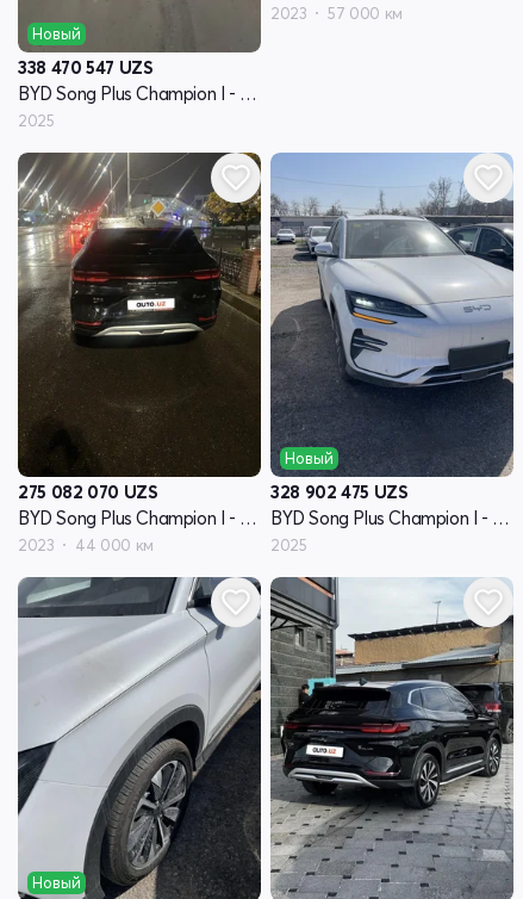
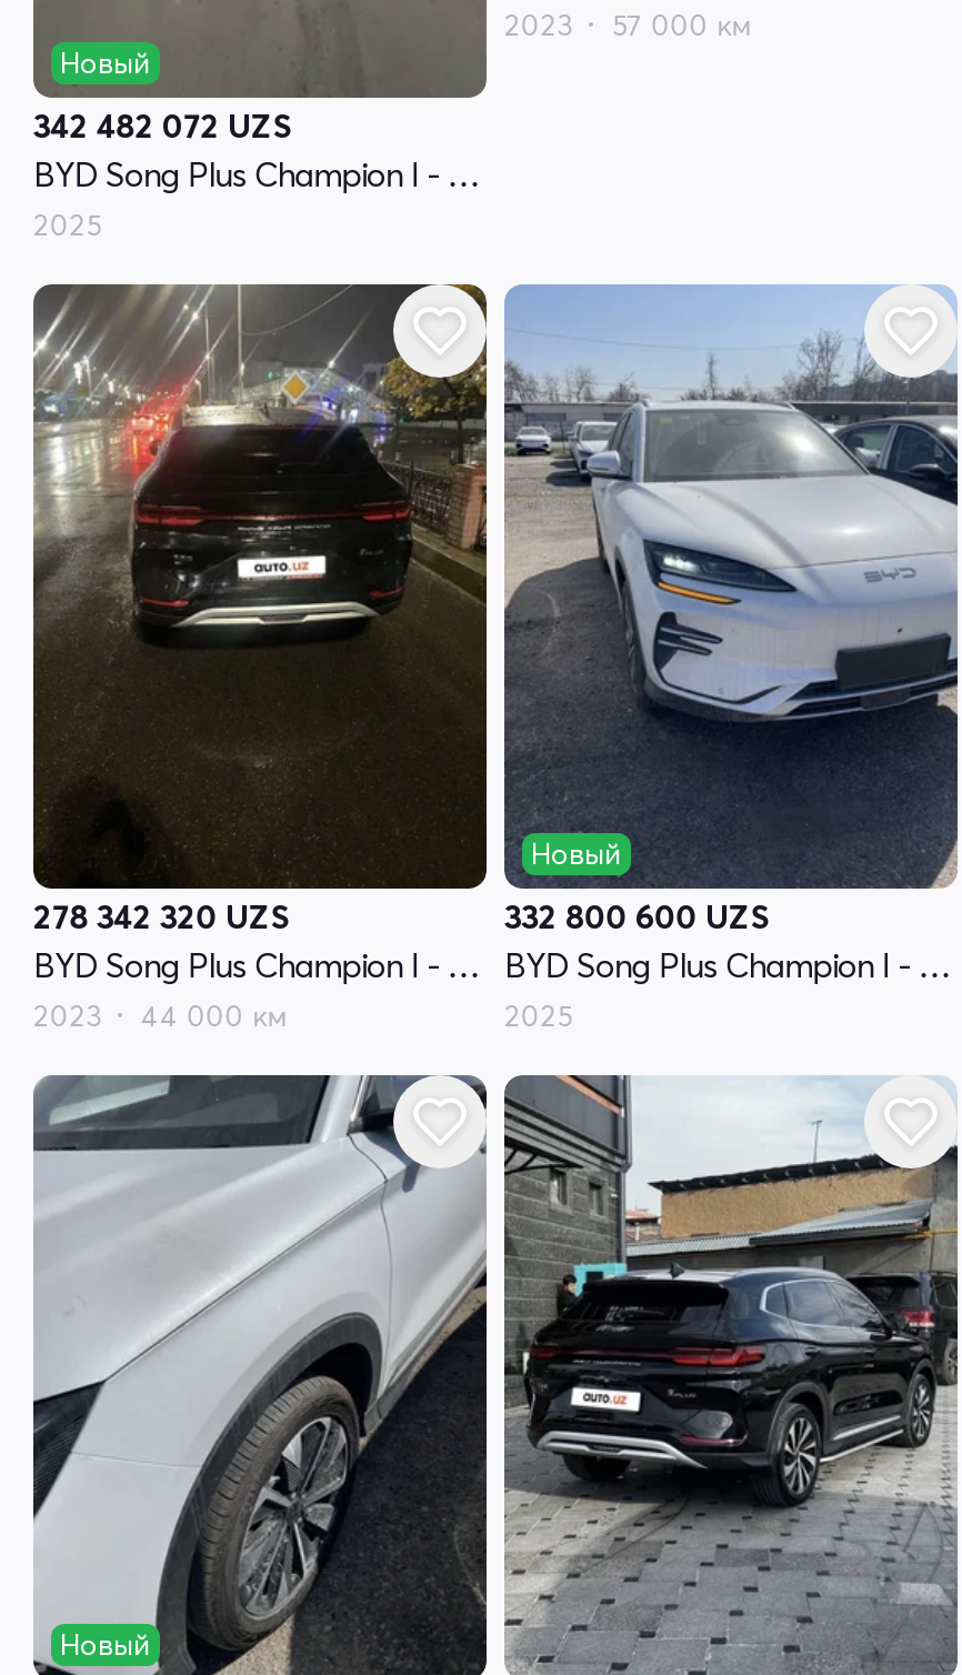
[18,56,153,78] 338 470 547 UZS -> [33,104,292,146] 342 482 072 UZS
[18,480,158,503] 275 082 070 UZS -> [33,895,290,937] 278 342 320 UZS
[270,480,408,503] 328 902 475 UZS -> [504,895,770,937] 332 800 600 UZS

